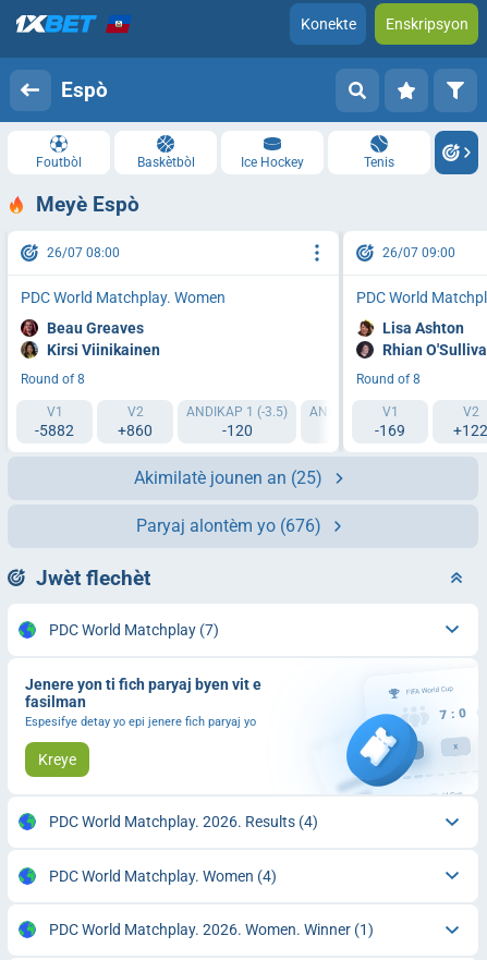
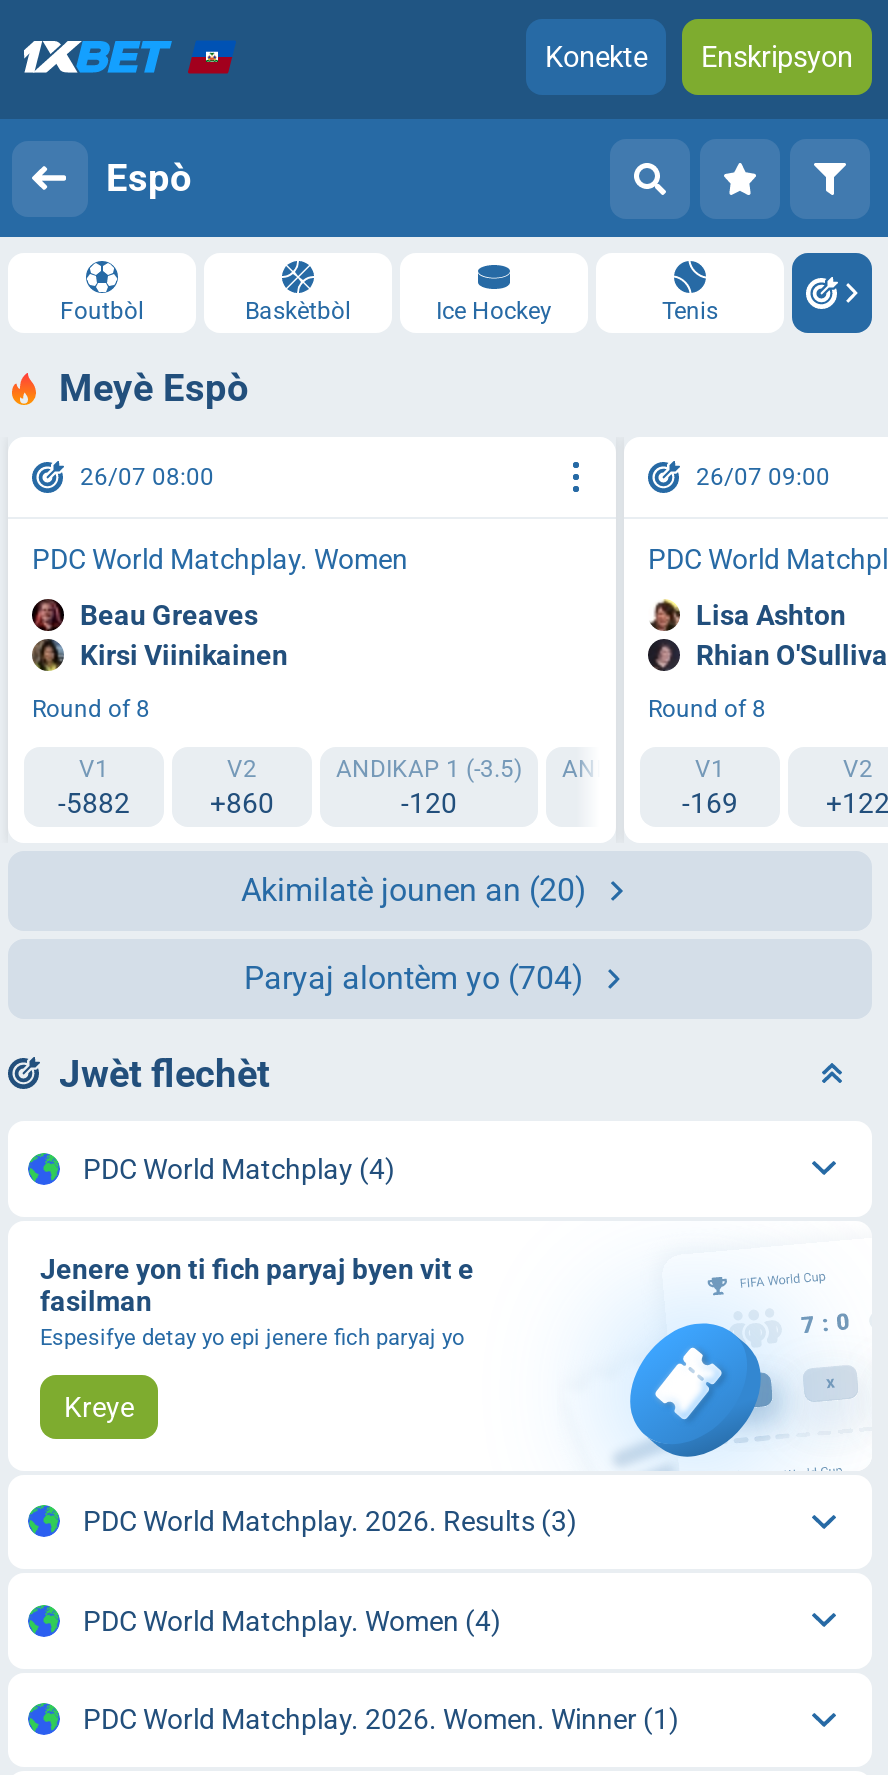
[135,467,323,488] Akimilatè jounen an (25) -> [241,870,587,908] Akimilatè jounen an (20)
[136,515,321,536] Paryaj alontèm yo (676) -> [244,958,584,996] Paryaj alontèm yo (704)
[48,621,218,638] PDC World Matchplay (7) -> [83,1153,395,1185] PDC World Matchplay (4)
[48,813,318,831] PDC World Matchplay. 2026. Results (4) -> [83,1505,577,1537] PDC World Matchplay. 2026. Results (3)

